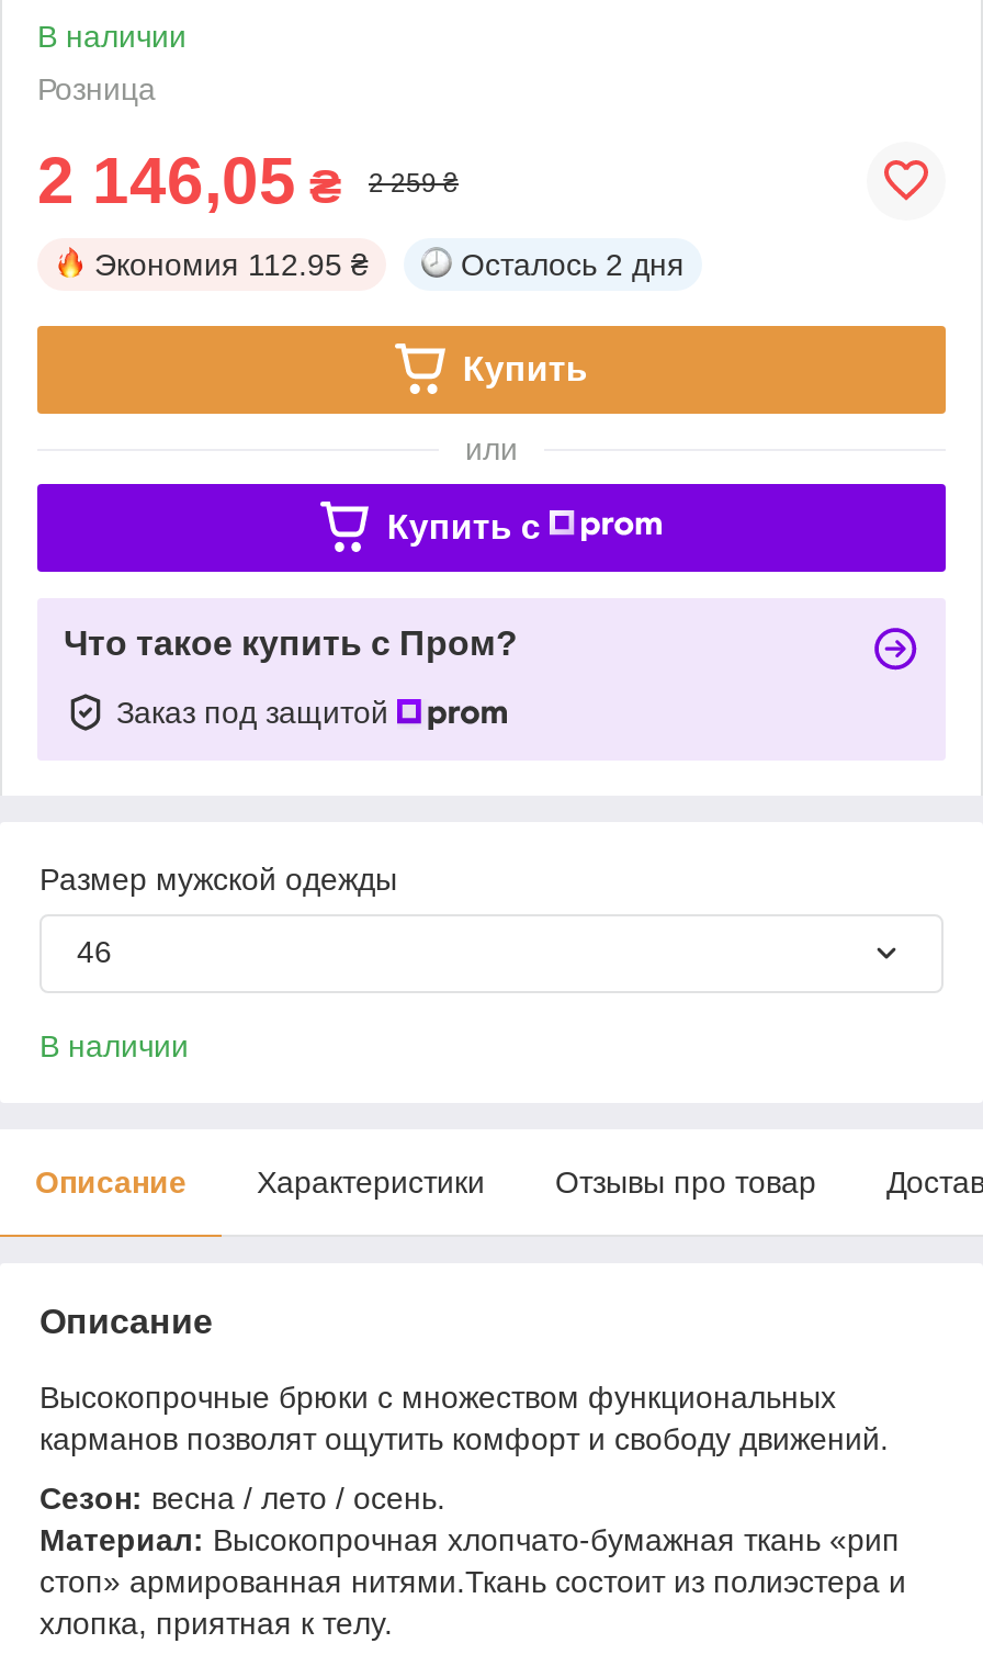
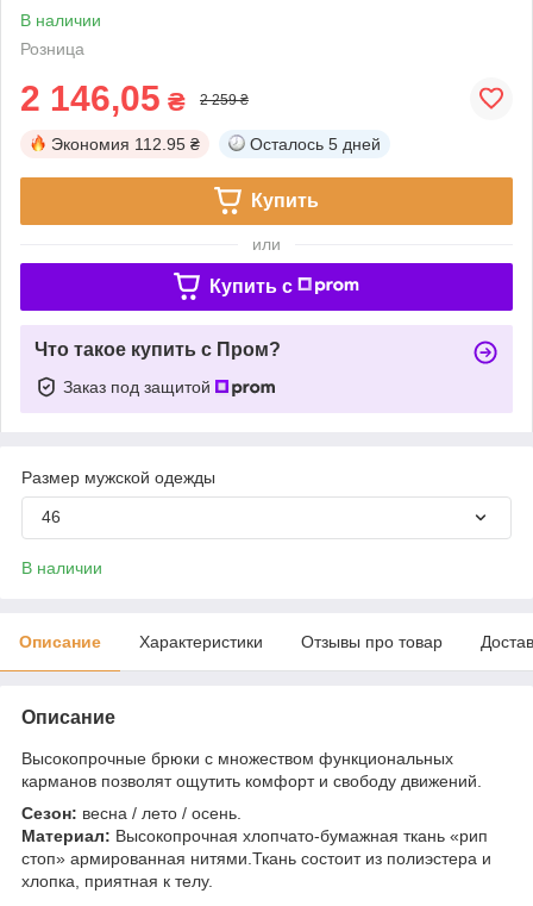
[461,246,685,282] Осталось 2 дня -> [250,134,381,153] Осталось 5 дней

